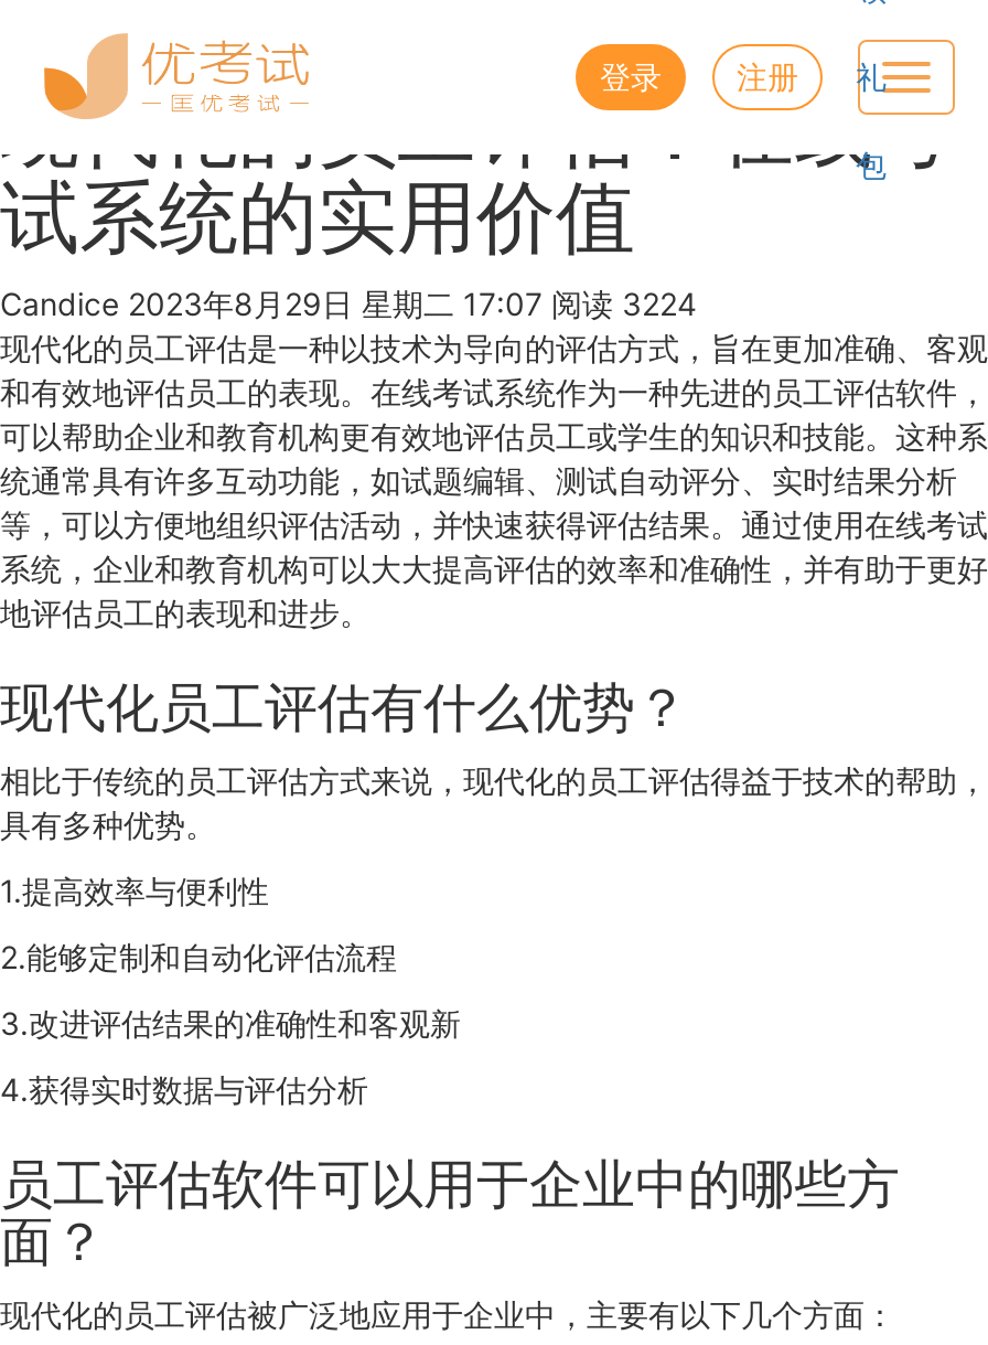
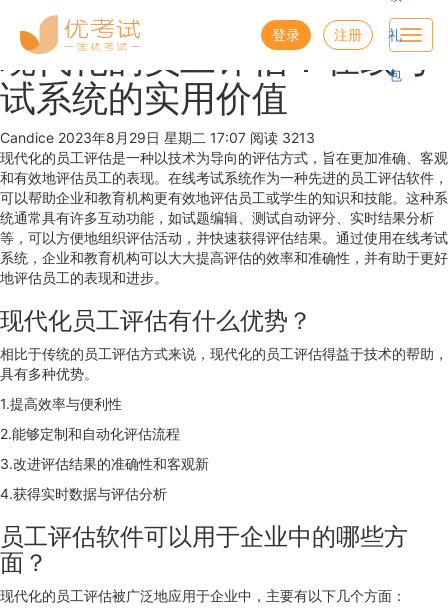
[0,285,697,322] Candice 2023年8月29日 星期二 17:07 阅读 3224 -> [0,129,315,146] Candice 2023年8月29日 星期二 17:07 阅读 3213

